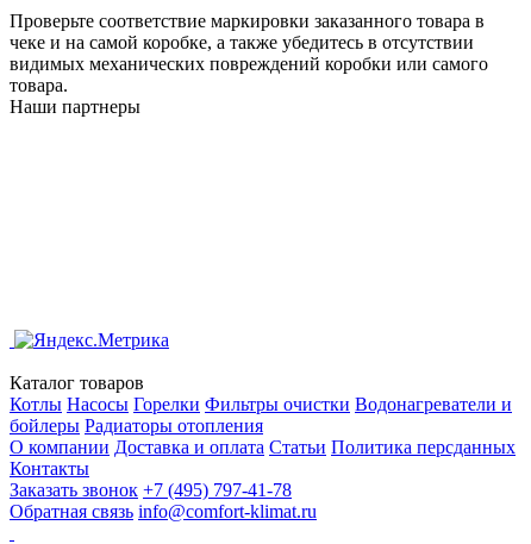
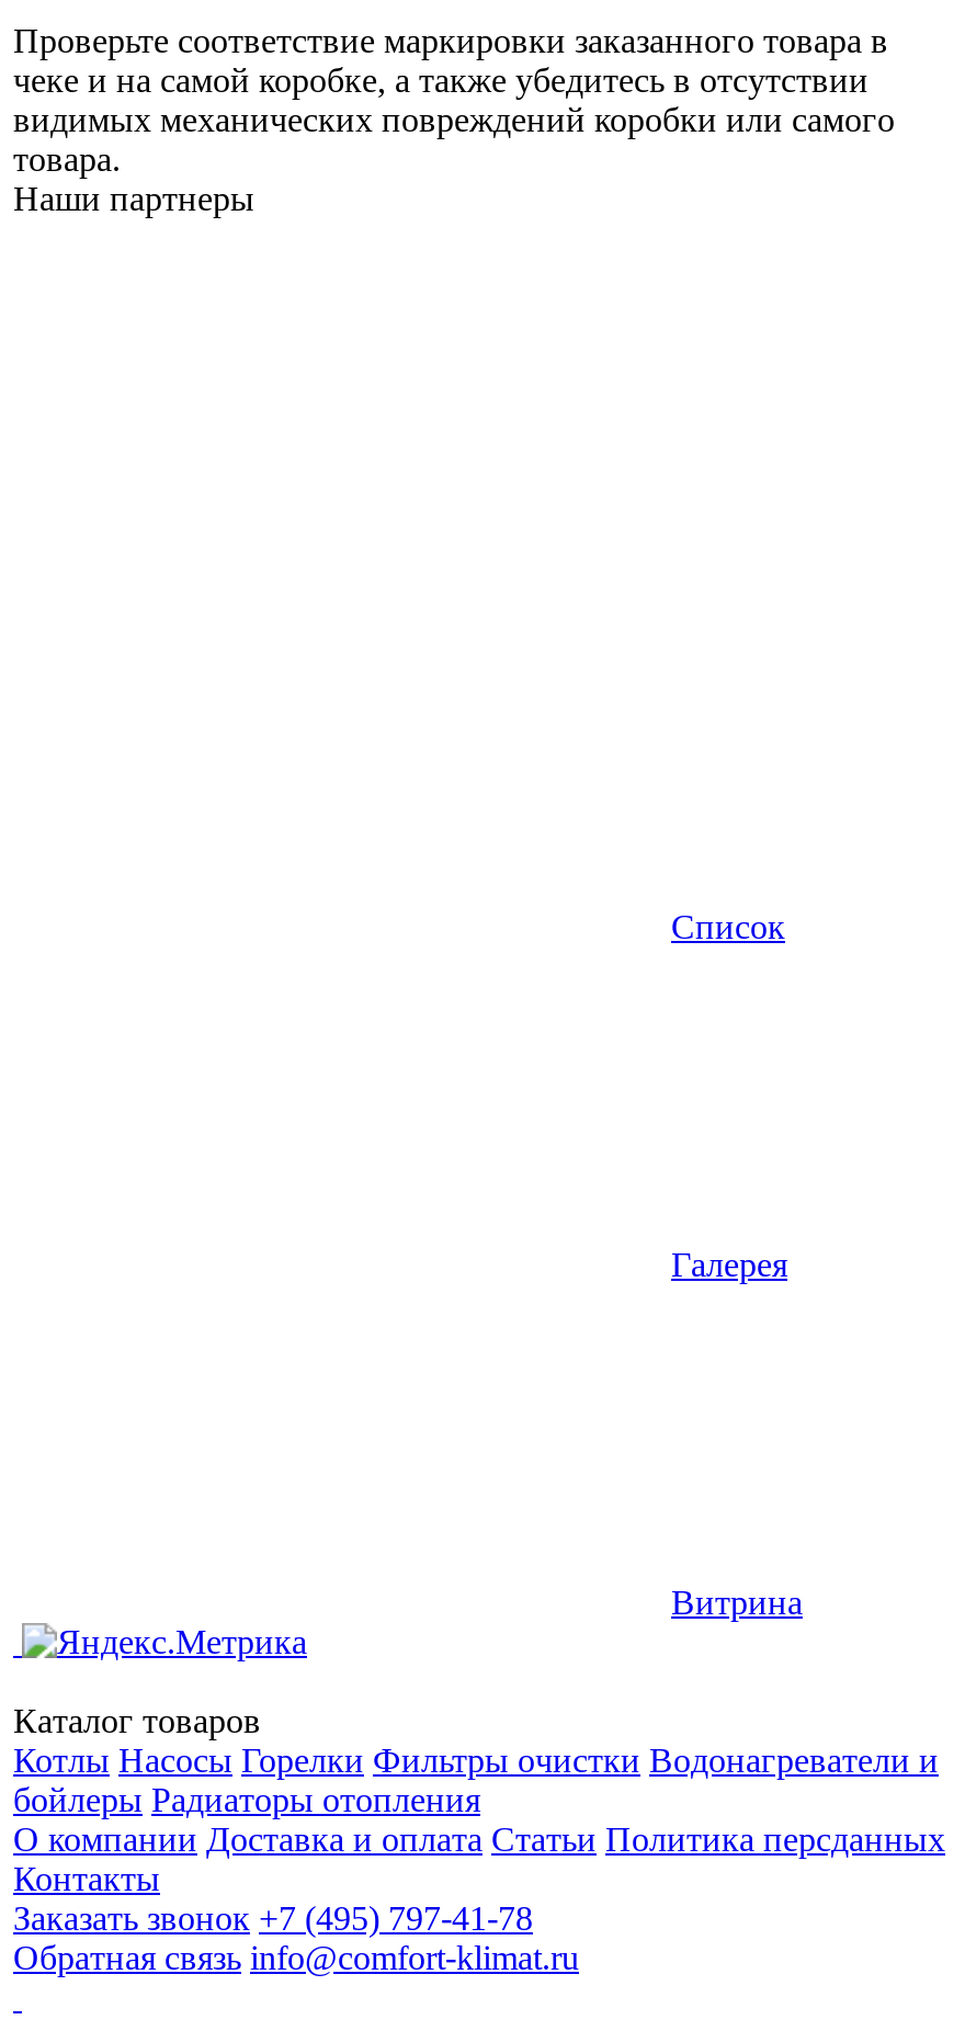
none -> [671,907,785,945] Список
none -> [671,1245,787,1282] Галерея
none -> [671,1583,803,1620] Витрина

